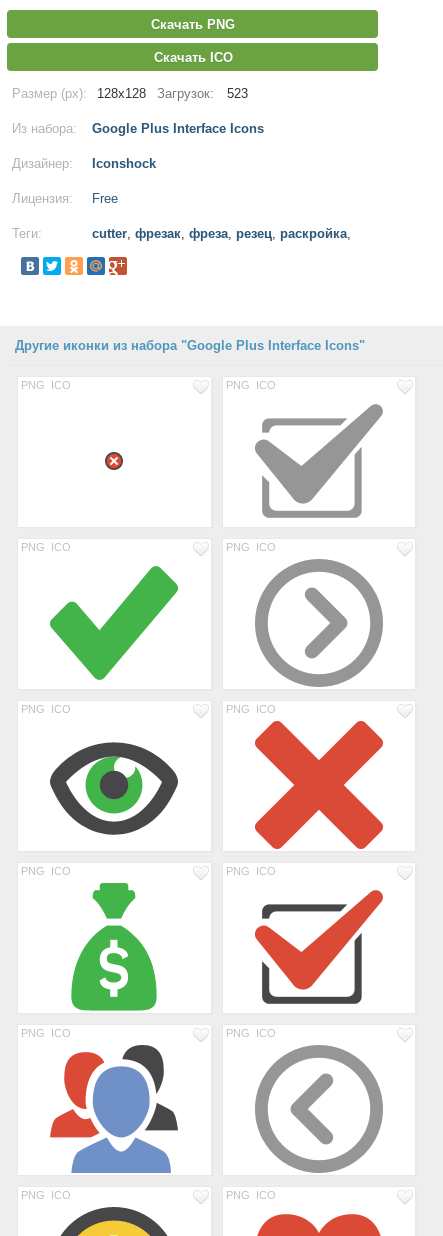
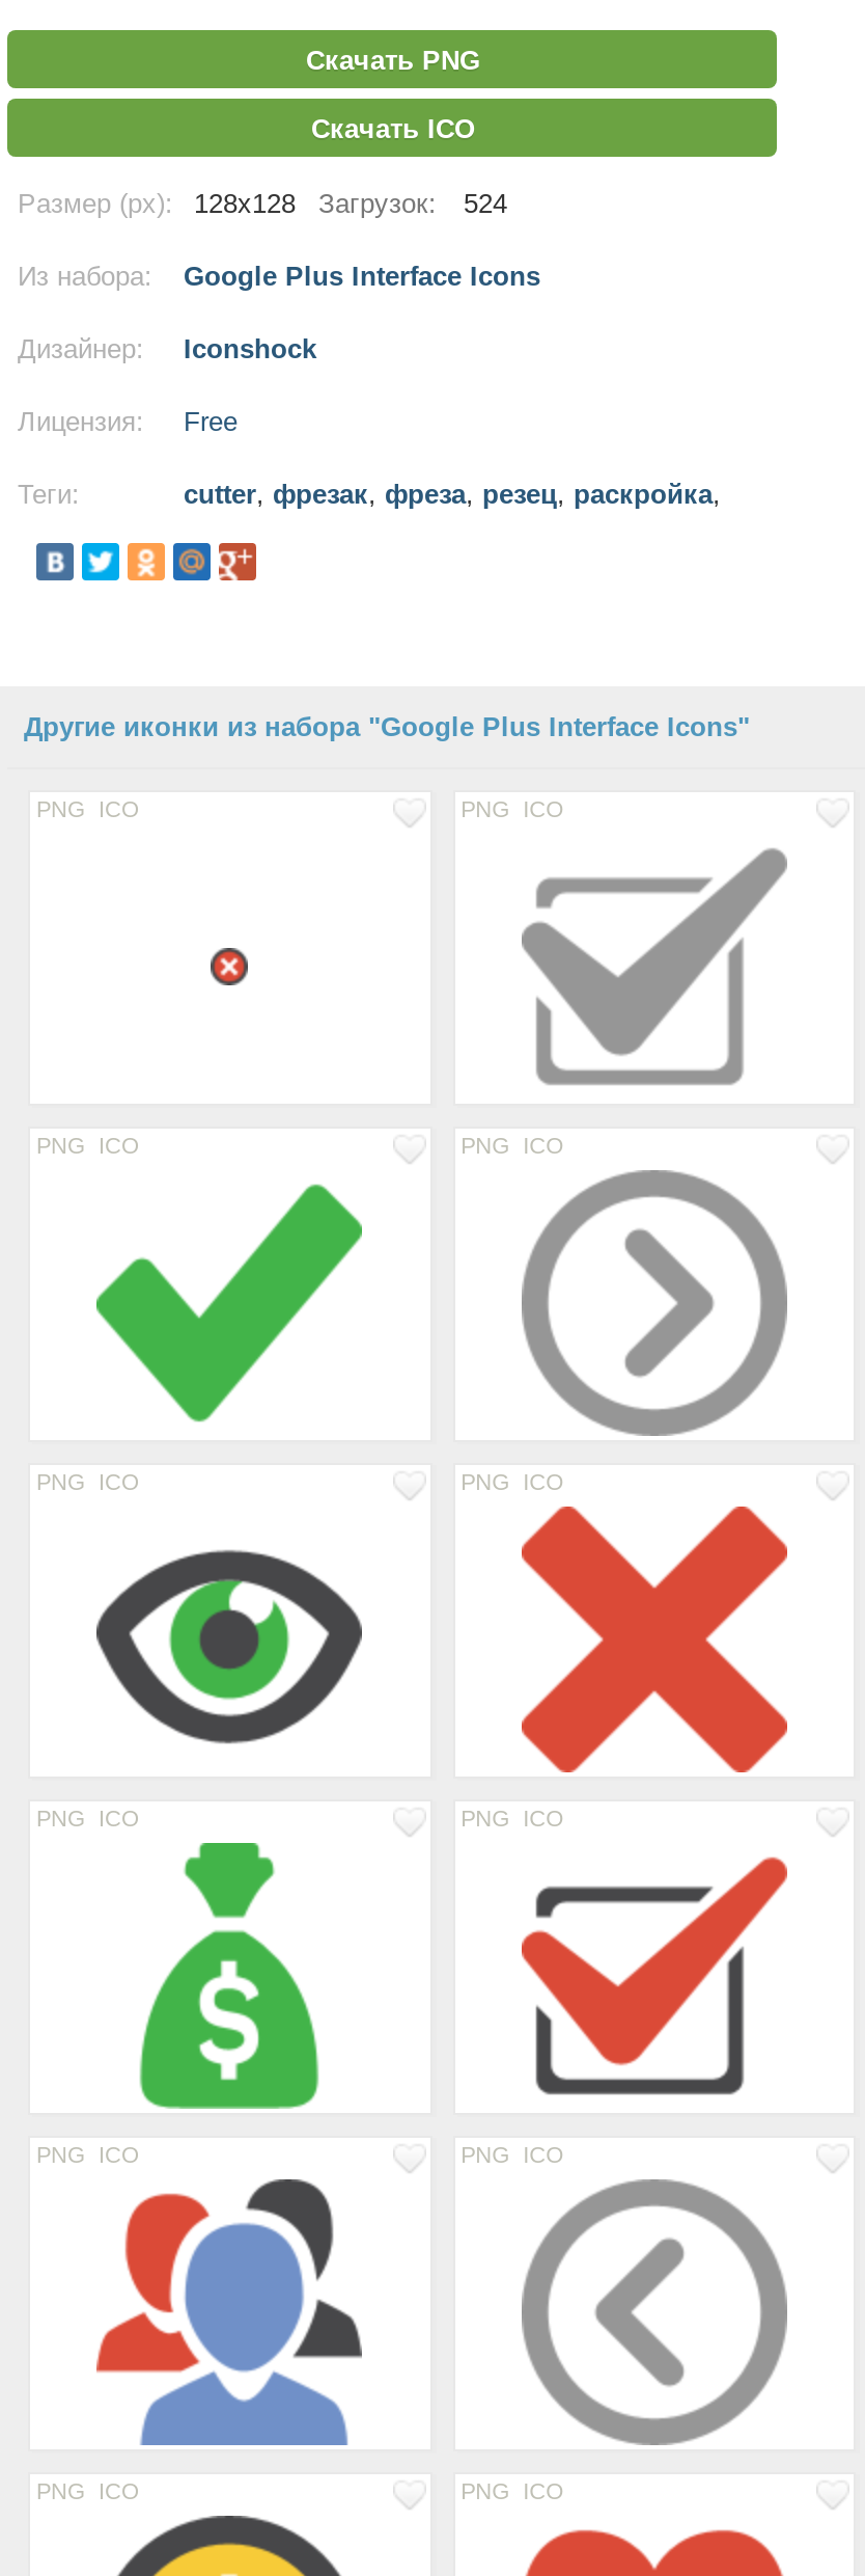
[227,86,248,101] 523 -> [464,188,507,219] 524

